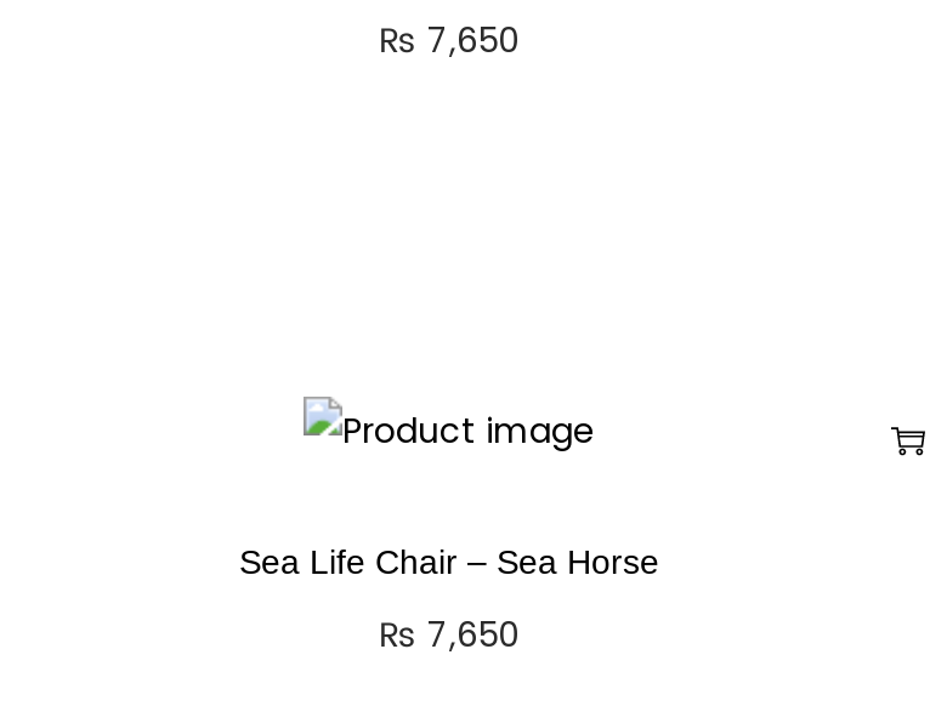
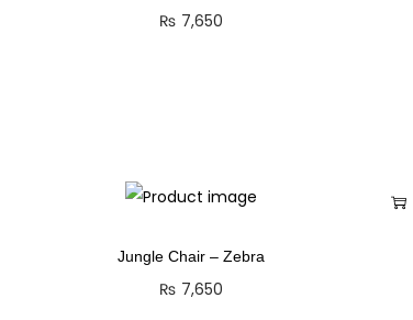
[239,541,659,580] Sea Life Chair – Sea Horse -> [118,248,265,266] Jungle Chair – Zebra

